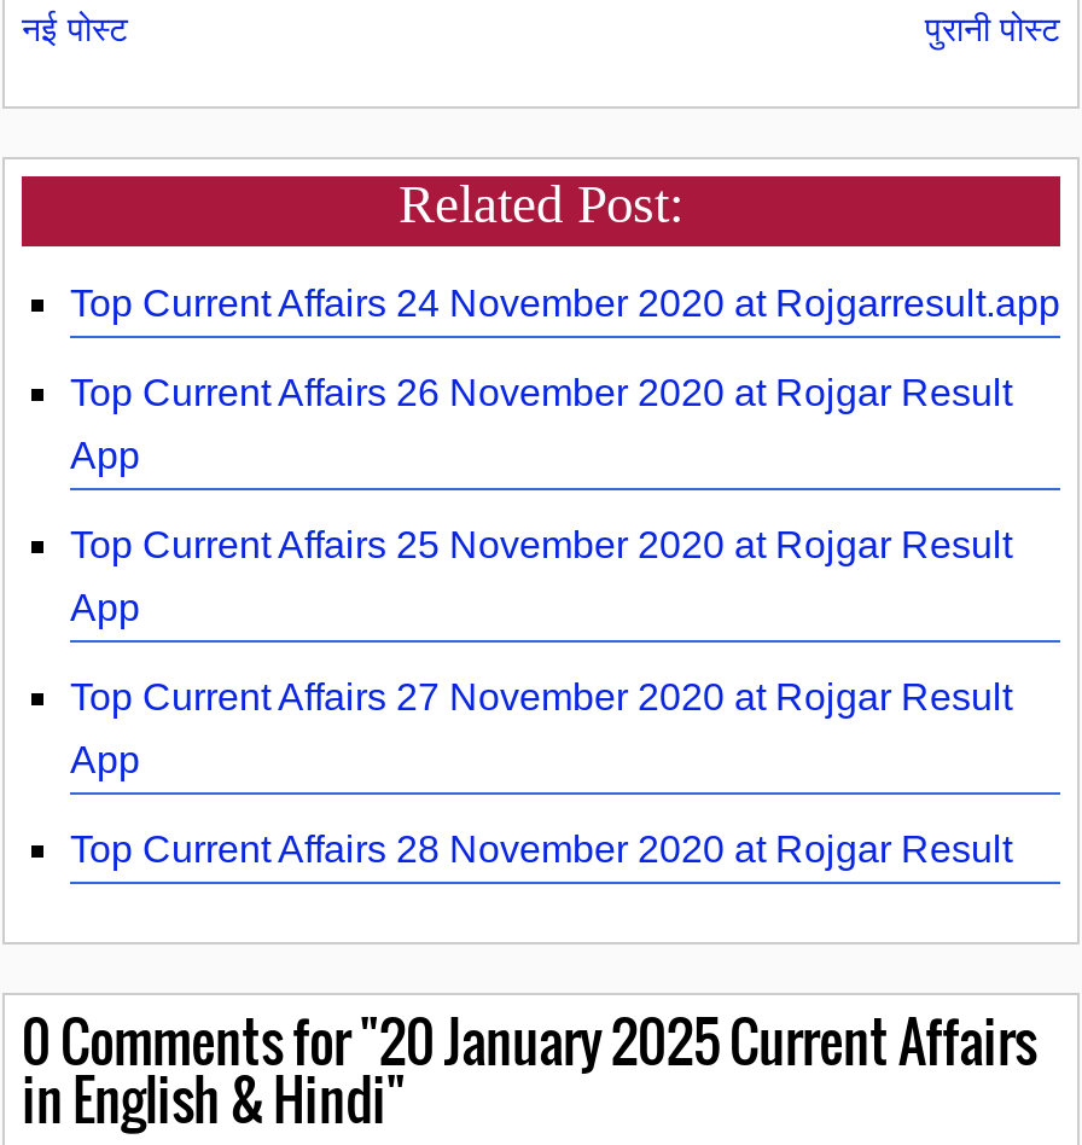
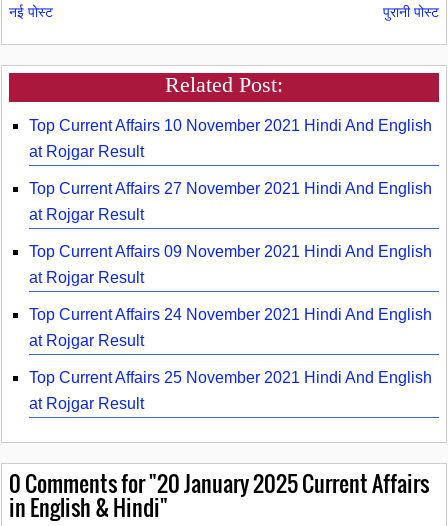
[70,283,1060,870] Top Current Affairs 24 November 2020 at Rojgarresult.app | Top Current Affairs 26 November 2020 at Rojgar Result | App | Top Current Affairs 25 November 2020 at Rojgar Result | App | Top Current Affairs 27 November 2020 at Rojgar Result | App | Top Current Affairs 28 November 2020 at Rojgar Result -> [29,117,432,412] Top Current Affairs 10 November 2021 Hindi And English | at Rojgar Result | Top Current Affairs 27 November 2021 Hindi And English | at Rojgar Result | Top Current Affairs 09 November 2021 Hindi And English | at Rojgar Result | Top Current Affairs 24 November 2021 Hindi And English | at Rojgar Result | Top Current Affairs 25 November 2021 Hindi And English | at Rojgar Result

